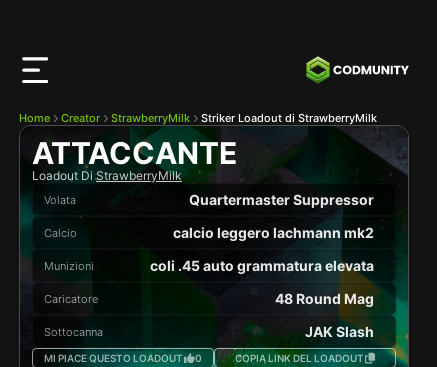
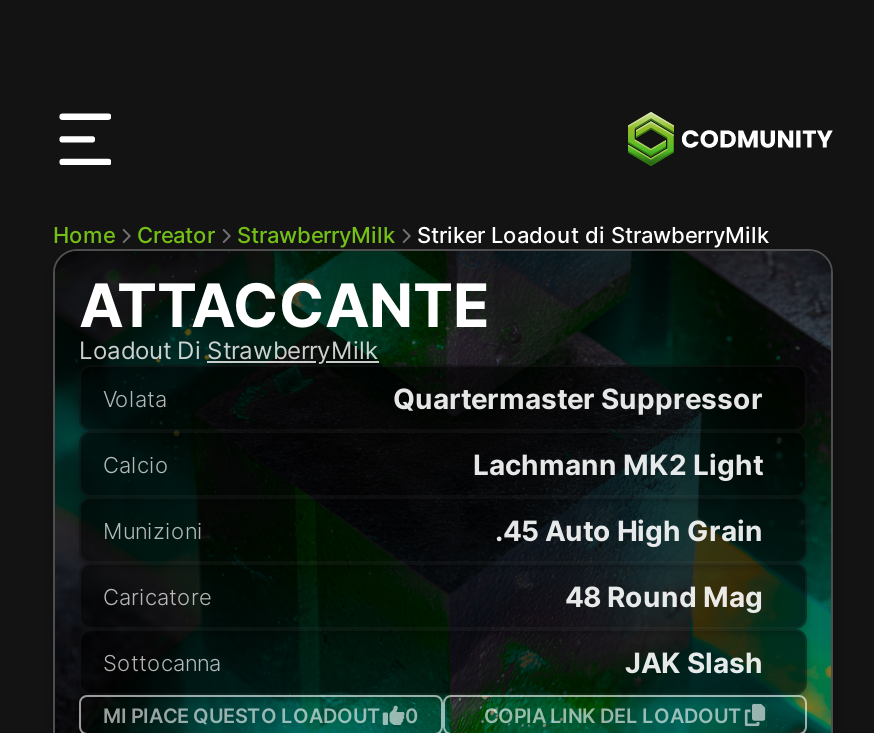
[173,224,374,241] calcio leggero lachmann mk2 -> [473,447,763,481] Lachmann MK2 Light
[150,257,374,274] coli .45 auto grammatura elevata -> [495,513,763,547] .45 Auto High Grain

